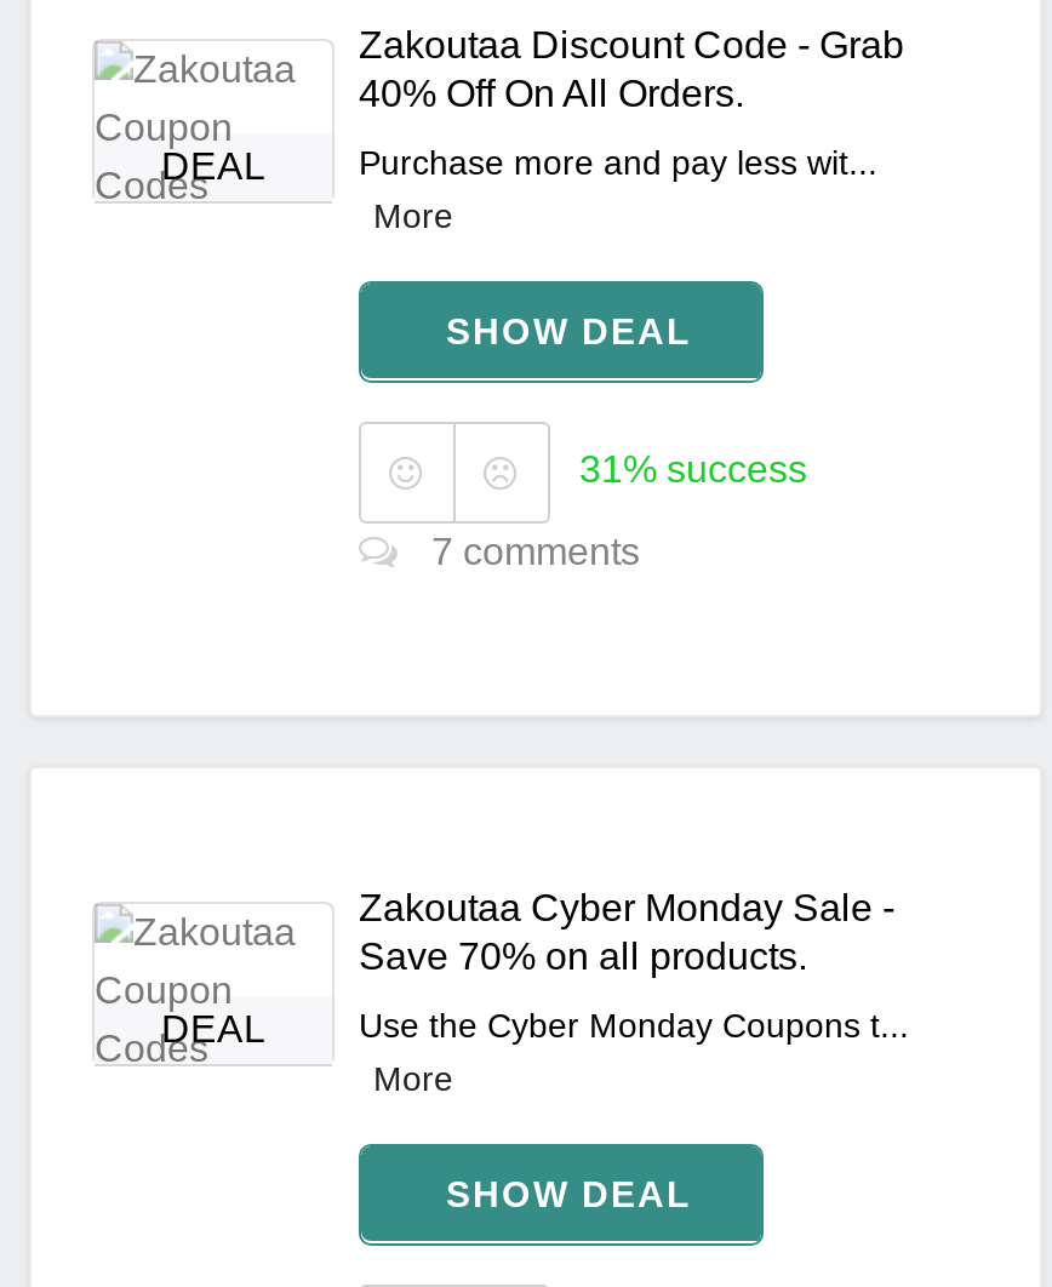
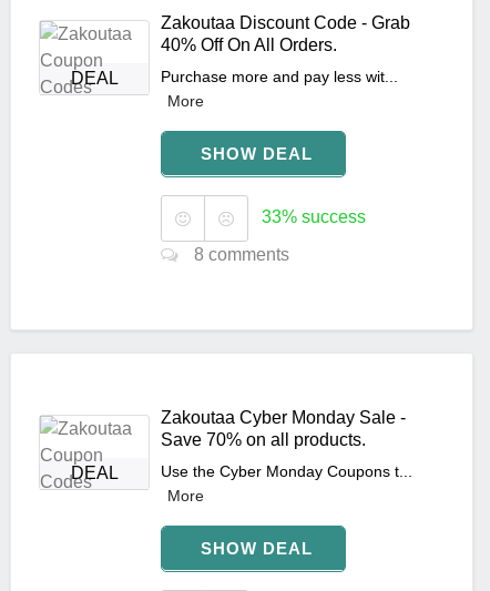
[579,449,807,490] 31% success -> [262,208,366,226] 33% success
[422,531,640,572] 7 comments -> [190,245,289,264] 8 comments

